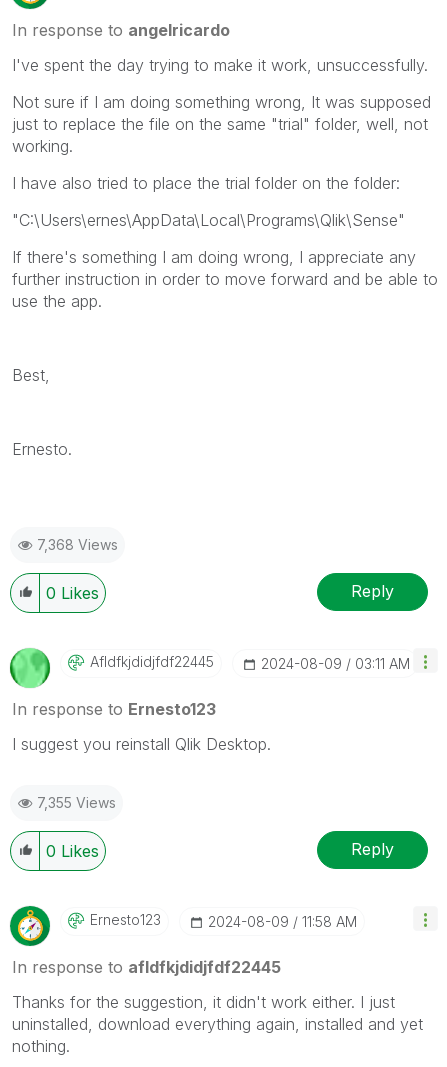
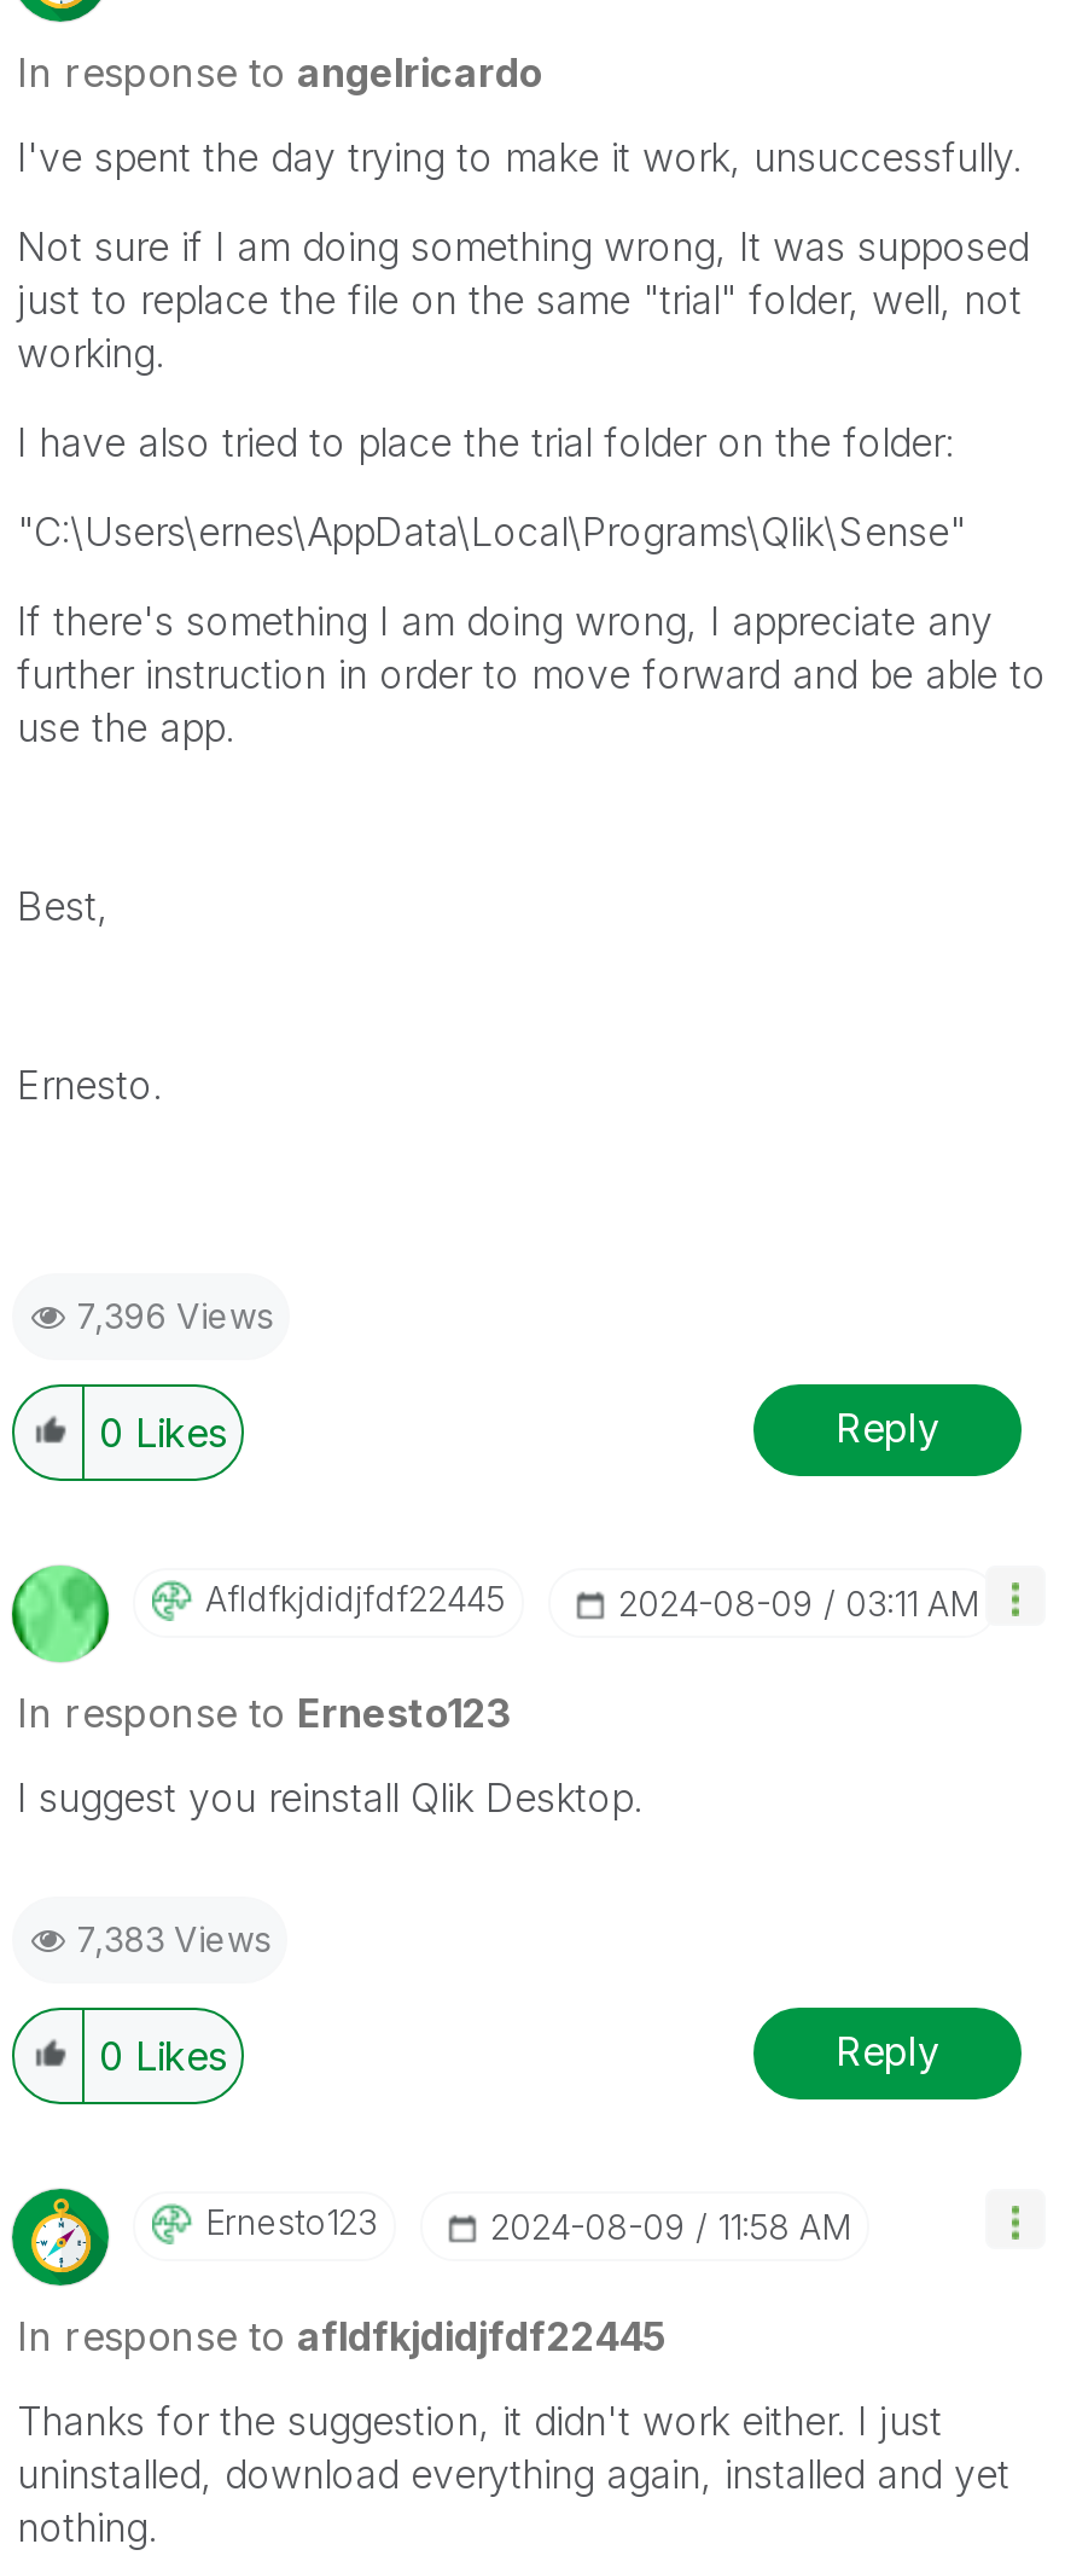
[37,535,118,552] 7,368 Views -> [77,1294,273,1335] 7,396 Views
[37,793,116,810] 7,355 Views -> [77,1917,270,1958] 7,383 Views

